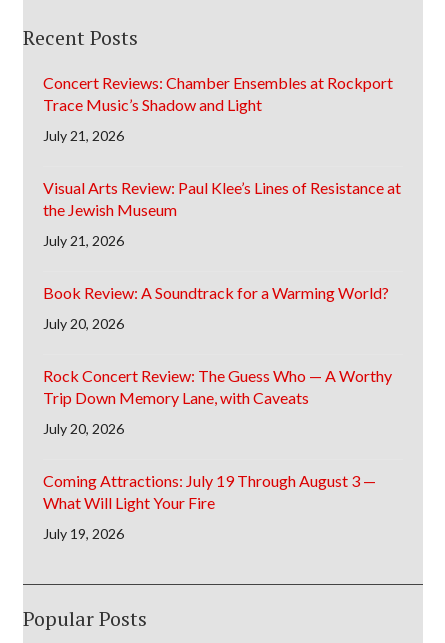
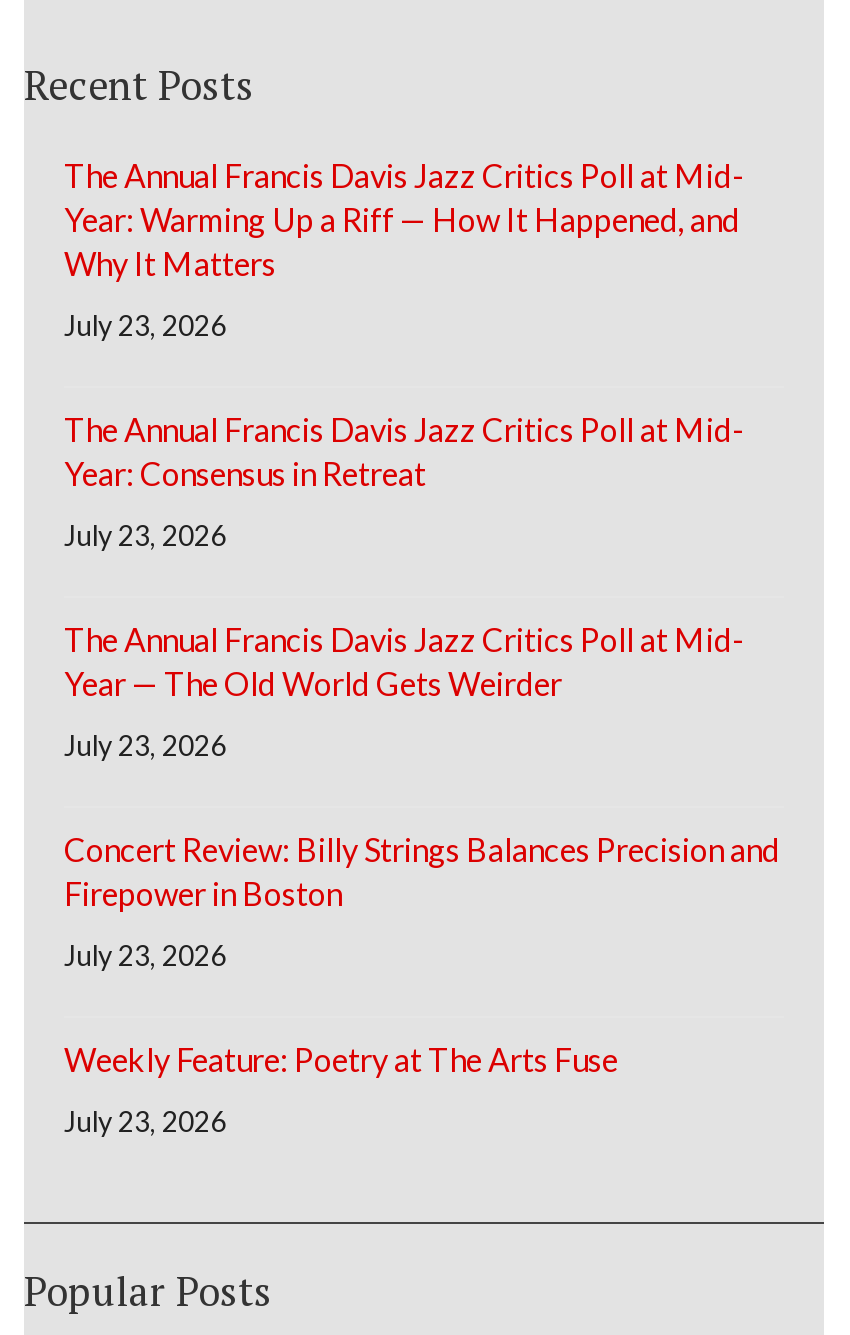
[43,73,393,114] Concert Reviews: Chamber Ensembles at Rockport | Trace Music’s Shadow and Light -> [64,155,744,281] The Annual Francis Davis Jazz Critics Poll at Mid- | Year: Warming Up a Riff — How It Happened, and | Why It Matters
[43,127,124,144] July 21, 2026 -> [64,307,226,341] July 23, 2026
[43,178,401,219] Visual Arts Review: Paul Klee’s Lines of Resistance at | the Jewish Museum -> [64,409,744,491] The Annual Francis Davis Jazz Critics Poll at Mid- | Year: Consensus in Retreat
[43,232,124,249] July 21, 2026 -> [64,517,226,551] July 23, 2026
[43,283,389,302] Book Review: A Soundtrack for a Warming World? -> [64,619,744,701] The Annual Francis Davis Jazz Critics Poll at Mid- | Year — The Old World Gets Weirder
[43,315,124,332] July 20, 2026 -> [64,727,226,761] July 23, 2026
[43,366,392,407] Rock Concert Review: The Guess Who — A Worthy | Trip Down Memory Lane, with Caveats -> [64,829,780,911] Concert Review: Billy Strings Balances Precision and | Firepower in Boston
[43,420,124,437] July 20, 2026 -> [64,937,226,971] July 23, 2026
[43,471,376,512] Coming Attractions: July 19 Through August 3 — | What Will Light Your Fire -> [64,1039,618,1077] Weekly Feature: Poetry at The Arts Fuse
[43,525,124,542] July 19, 2026 -> [64,1103,226,1137] July 23, 2026

